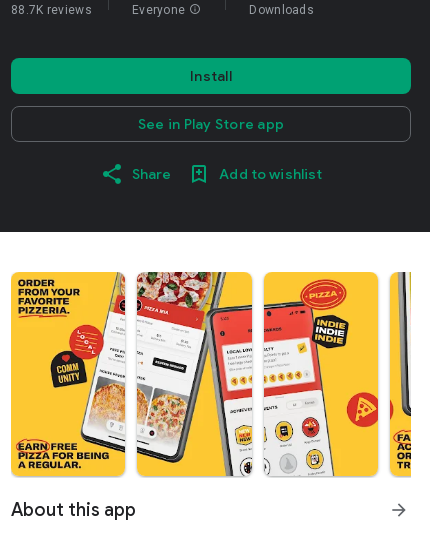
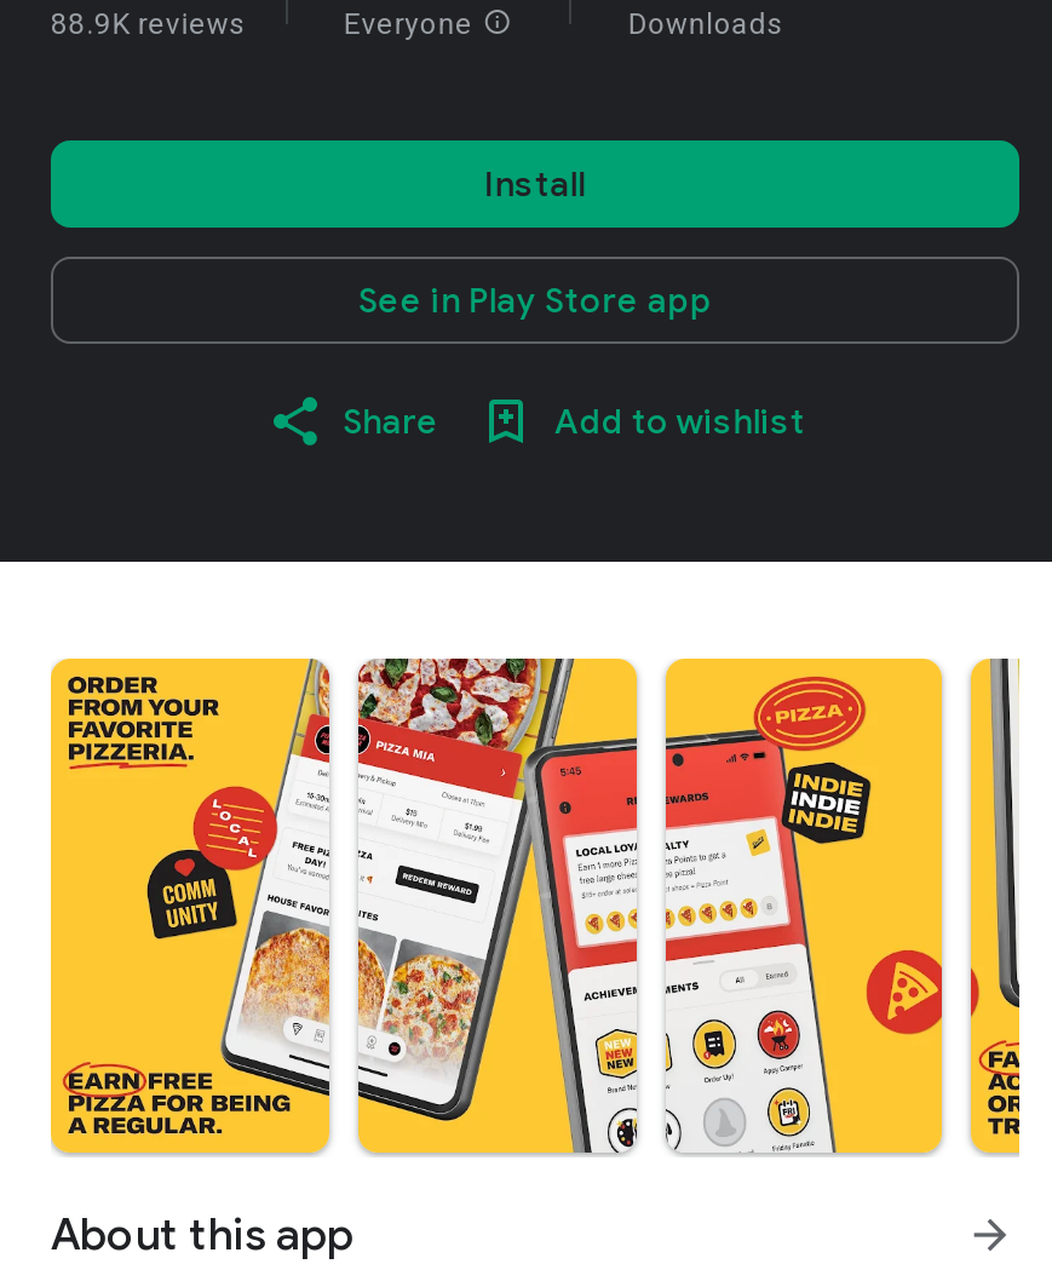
[11,3,92,17] 88.7K reviews -> [51,7,247,41] 88.9K reviews

